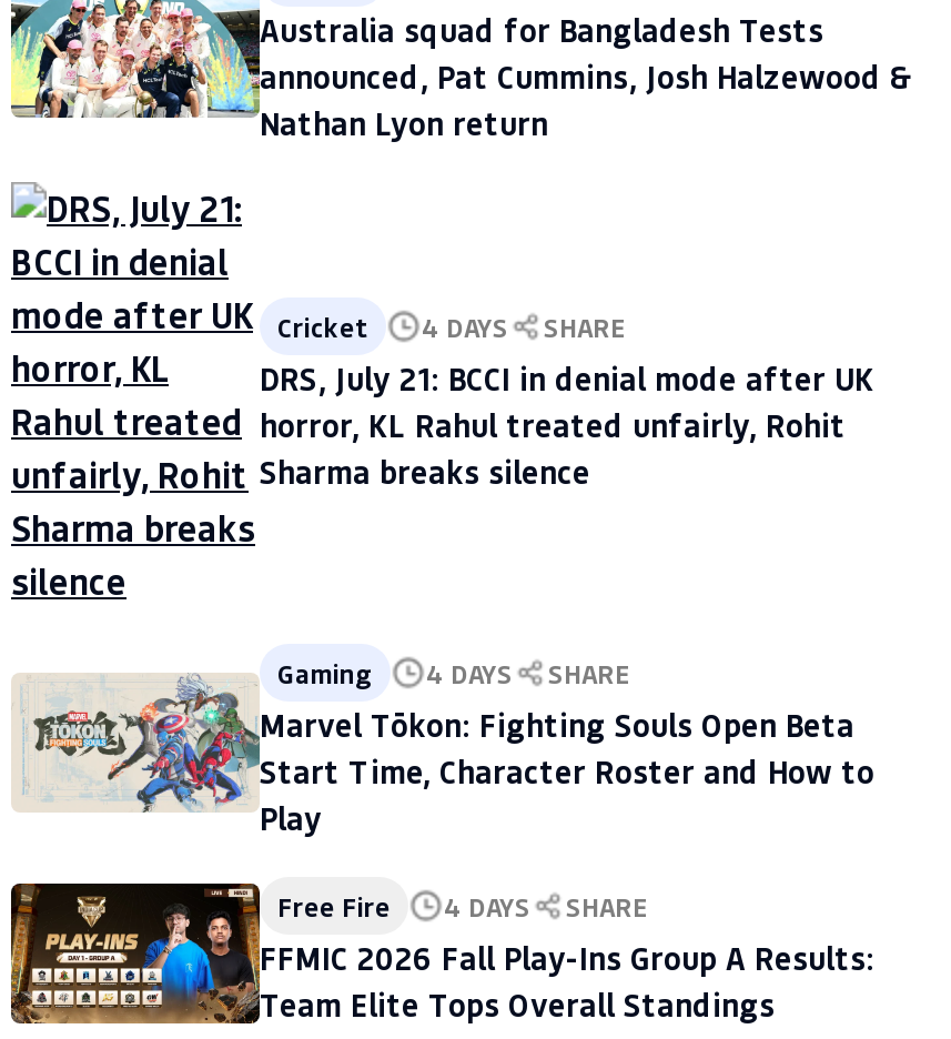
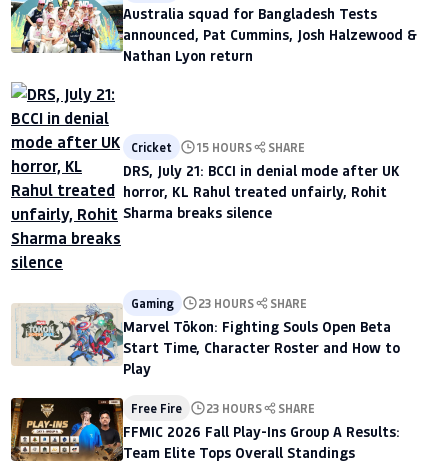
[277,309,626,344] Cricket 4 DAYS SHARE -> [131,139,305,155] Cricket 15 HOURS SHARE
[277,656,630,692] Gaming 4 DAYS SHARE -> [131,295,307,311] Gaming 23 HOURS SHARE
[277,889,648,925] Free Fire 4 DAYS SHARE -> [131,400,315,416] Free Fire 23 HOURS SHARE

